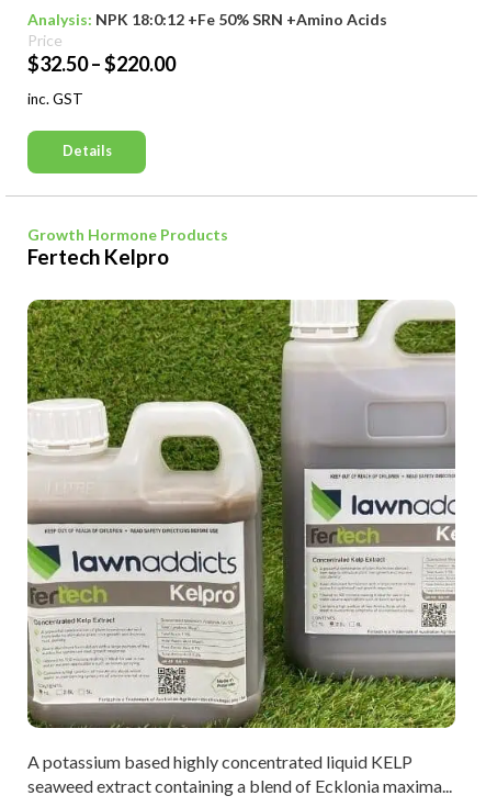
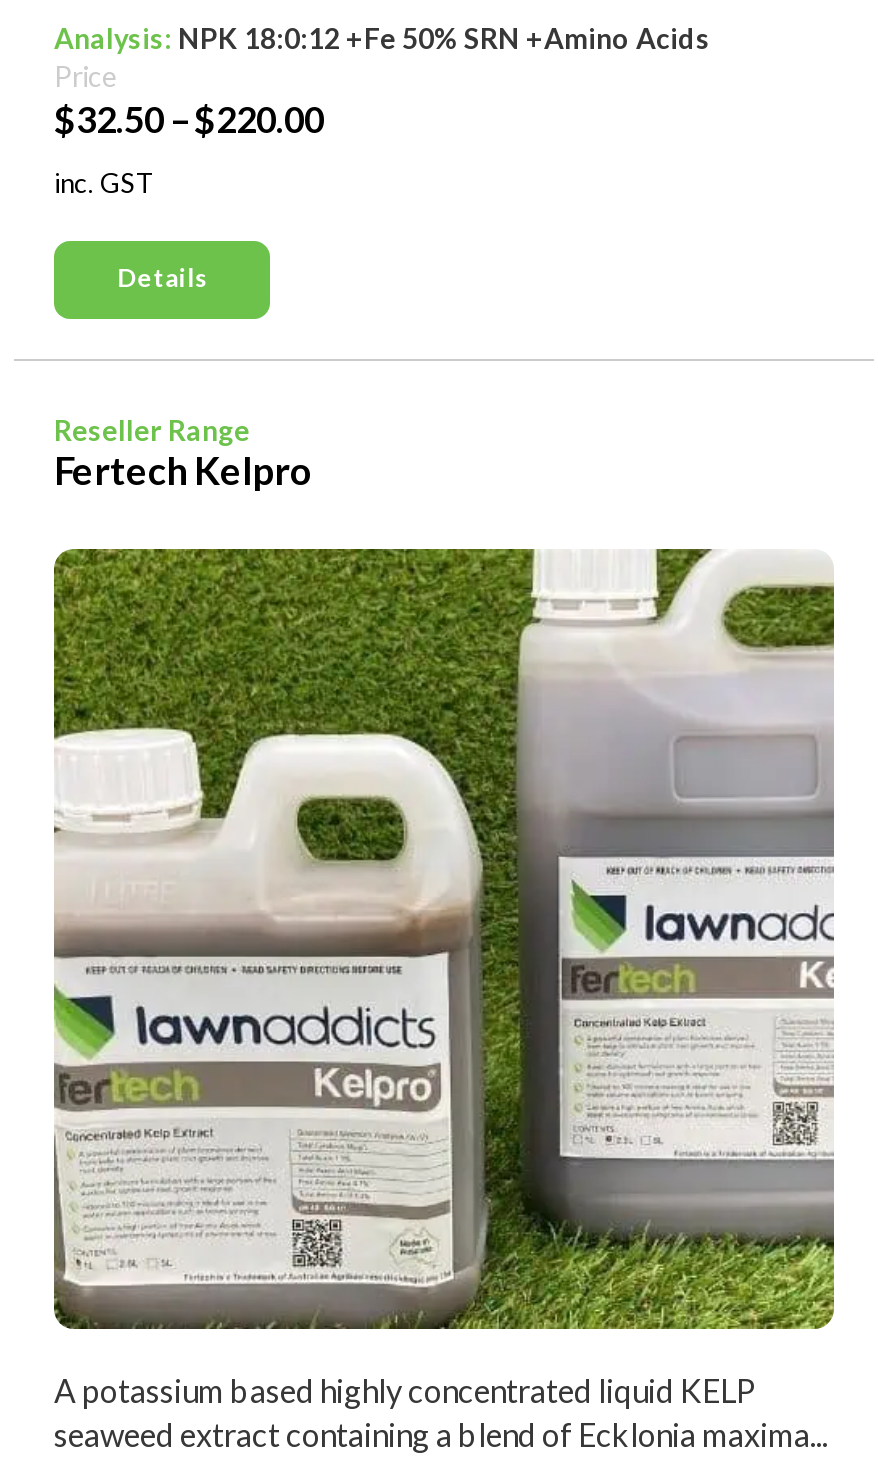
[27,225,228,244] Growth Hormone Products -> [54,413,250,447] Reseller Range

